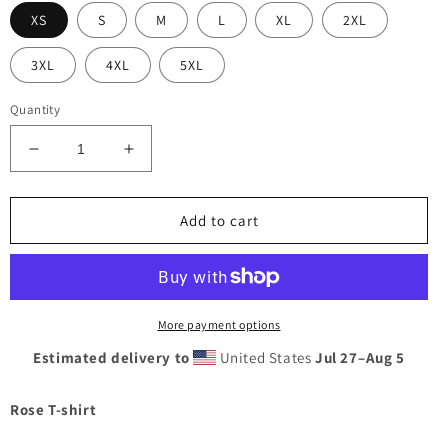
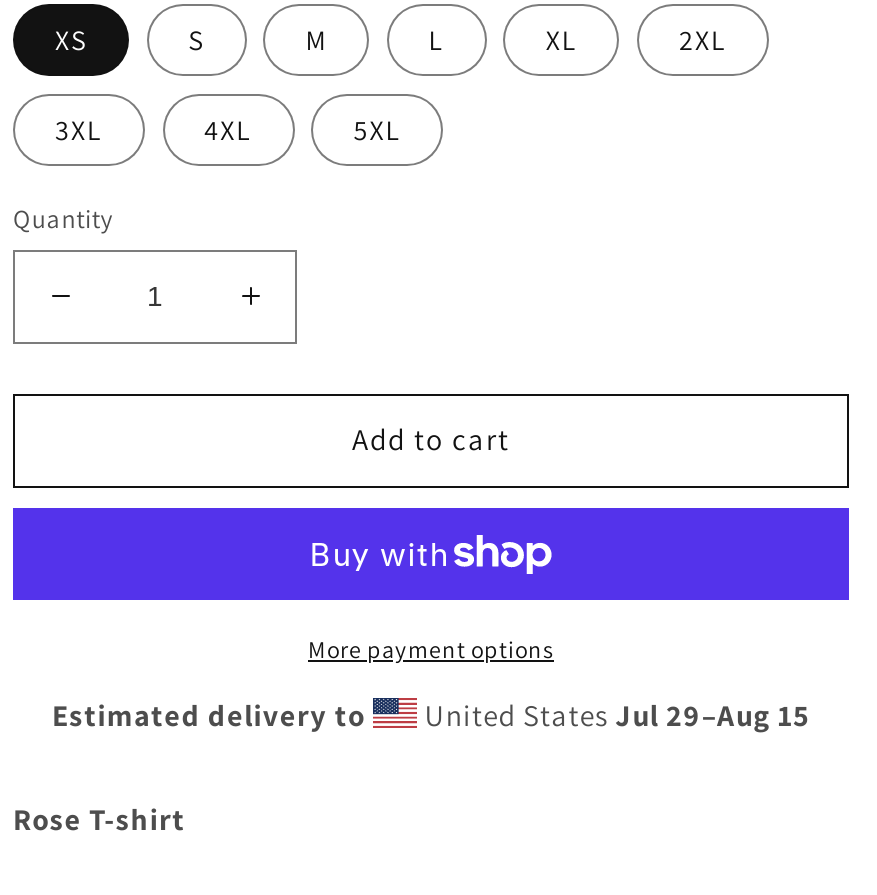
[216,348,405,367] United States Jul 27–Aug 5 -> [417,695,810,733] United States Jul 29–Aug 15

